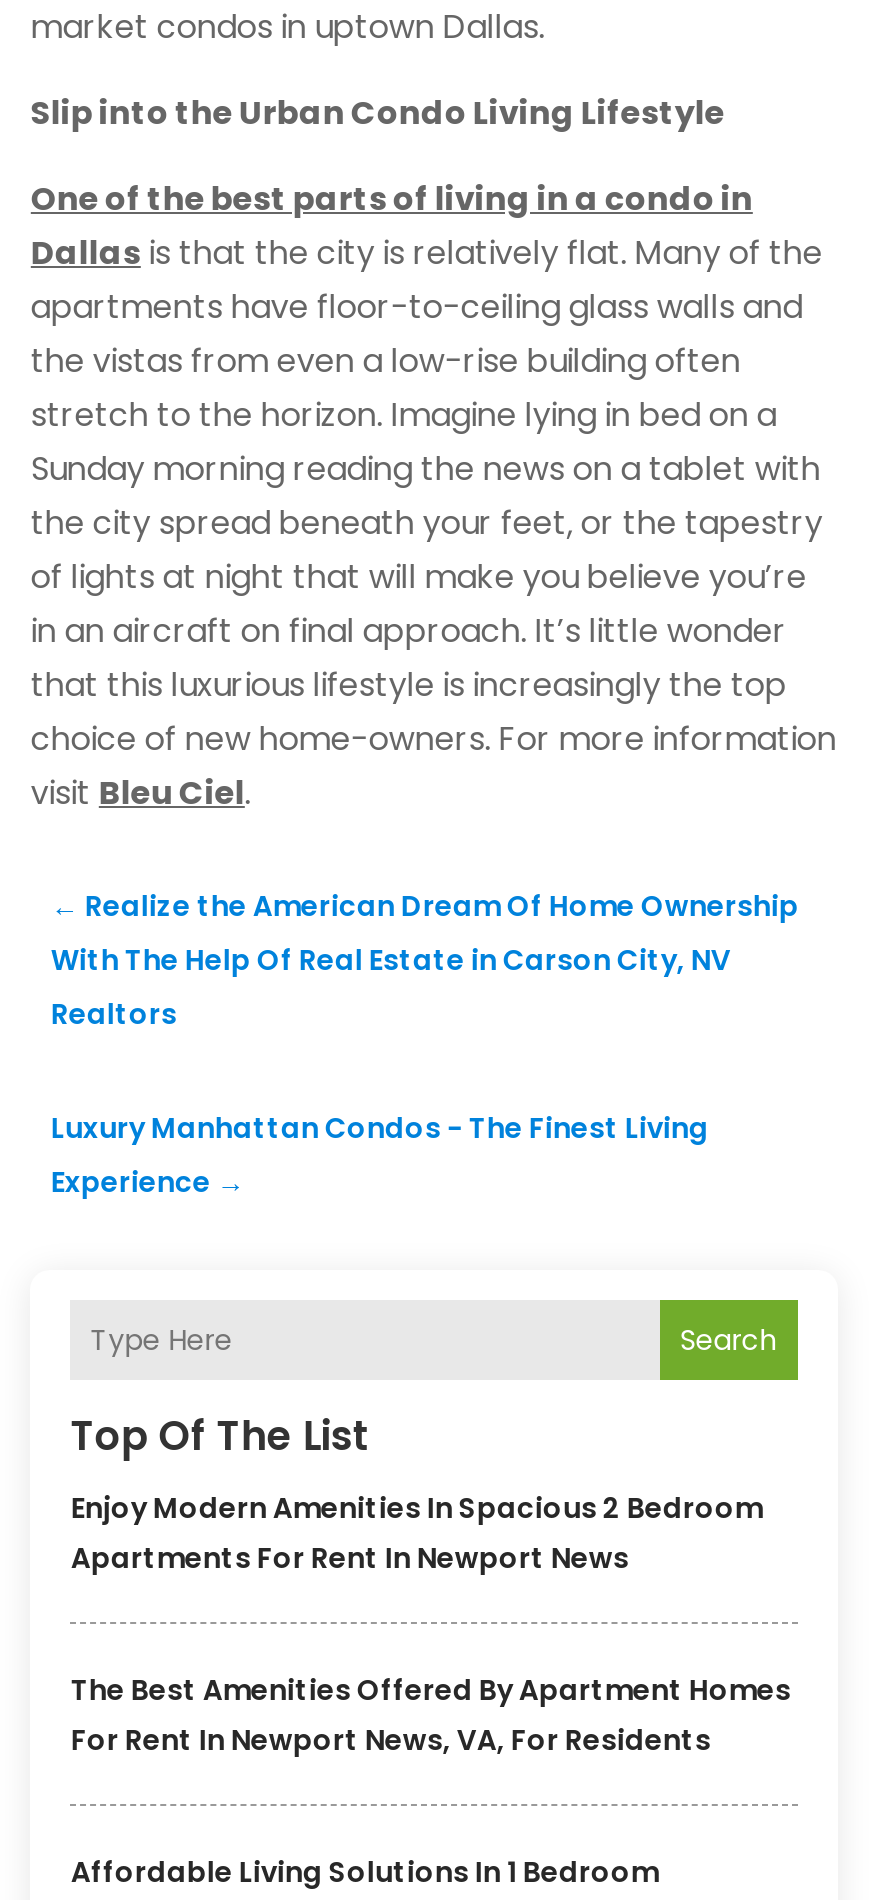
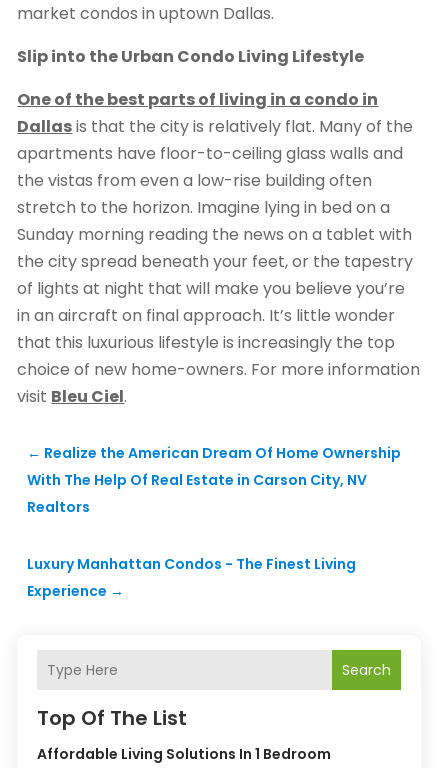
[71,1489,791,1761] Enjoy Modern Amenities In Spacious 2 Bedroom | Apartments For Rent In Newport News | The Best Amenities Offered By Apartment Homes | For Rent In Newport News, VA, For Residents -> none

